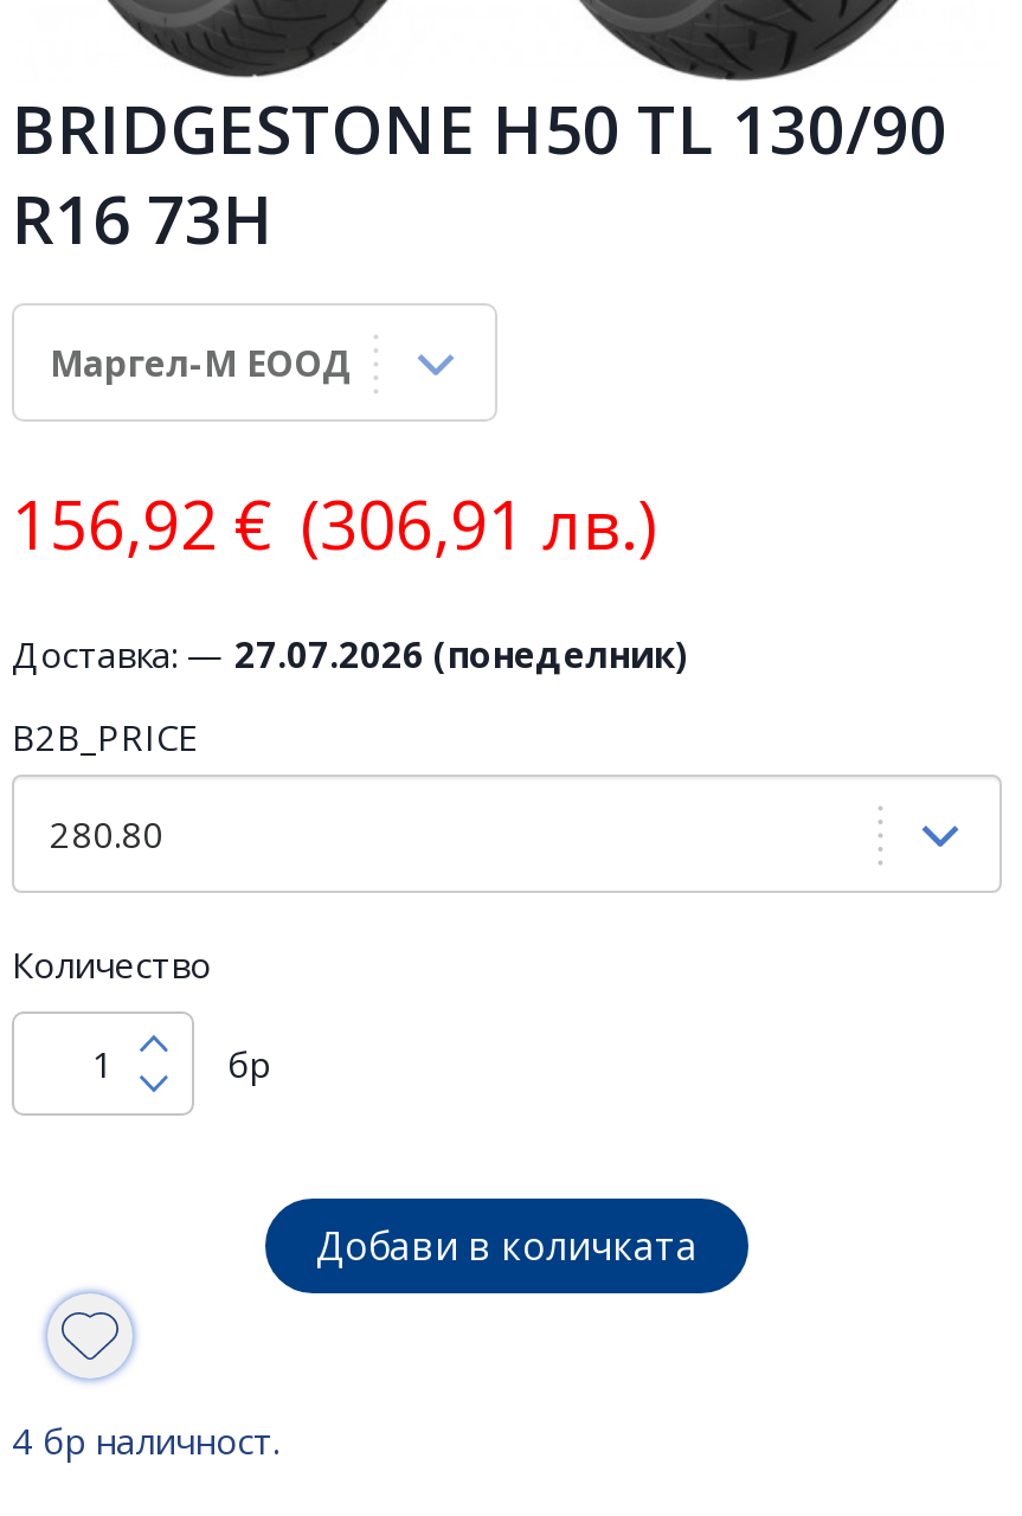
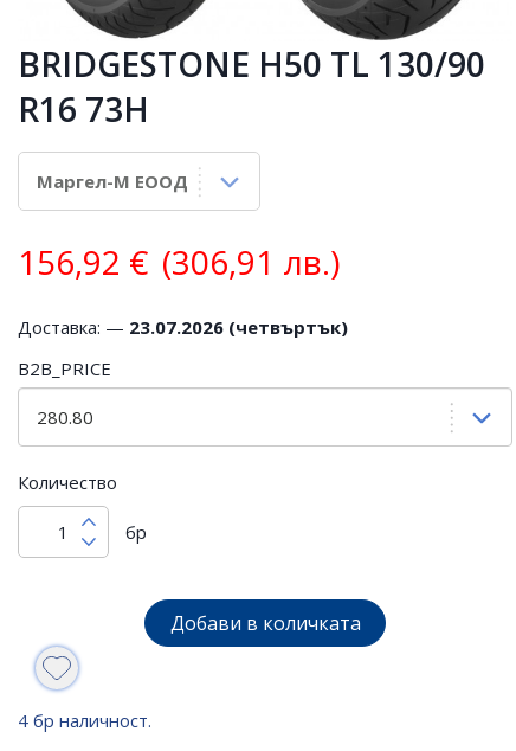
[12,630,689,677] Доставка: — 27.07.2026 (понеделник) -> [18,315,348,339] Доставка: — 23.07.2026 (четвъртък)

